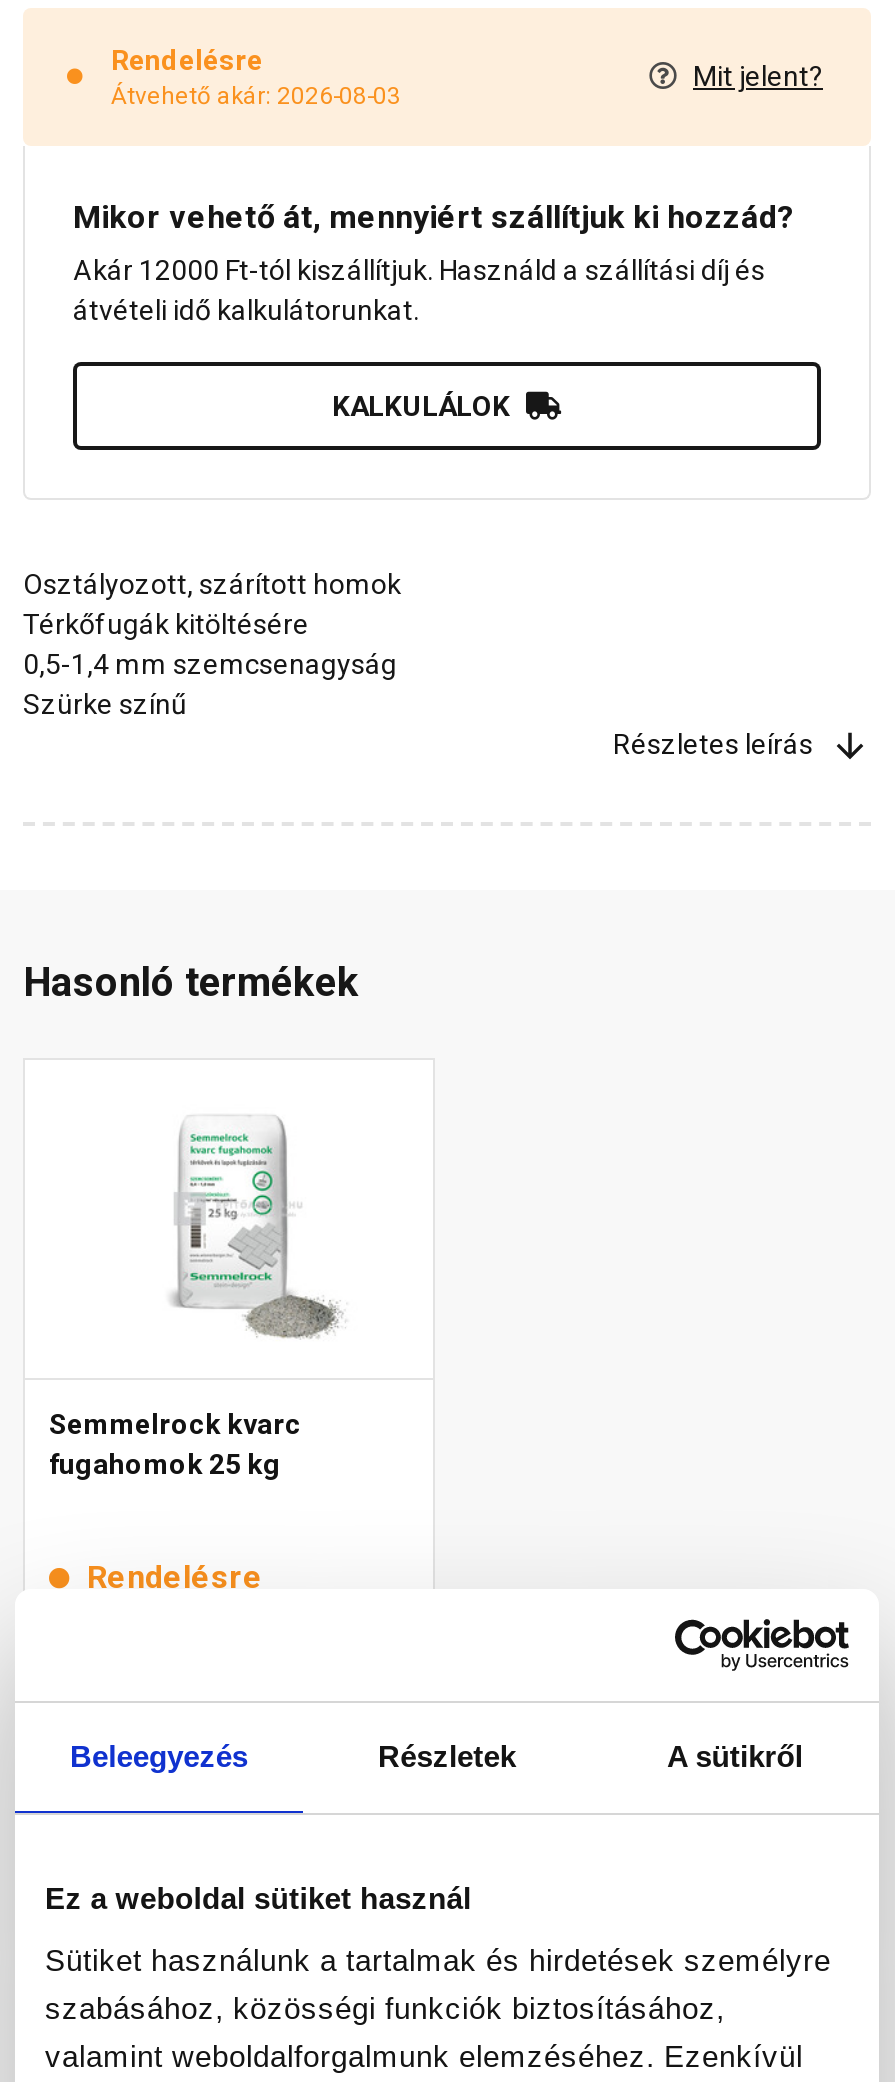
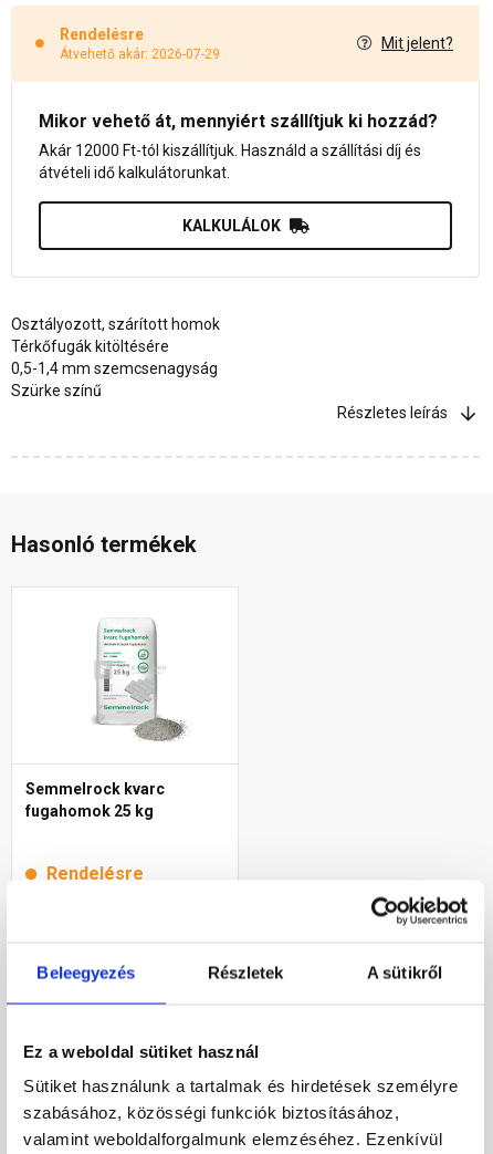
[111,81,401,109] Átvehető akár: 2026-08-03 -> [60,46,220,62] Átvehető akár: 2026-07-29

